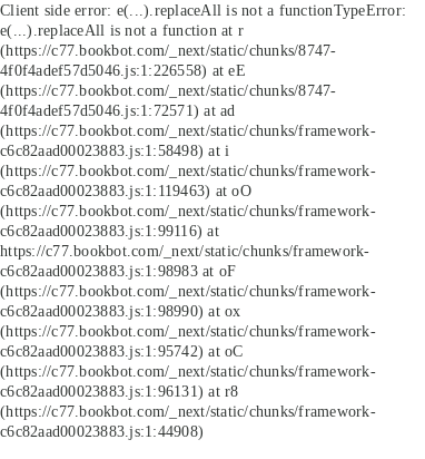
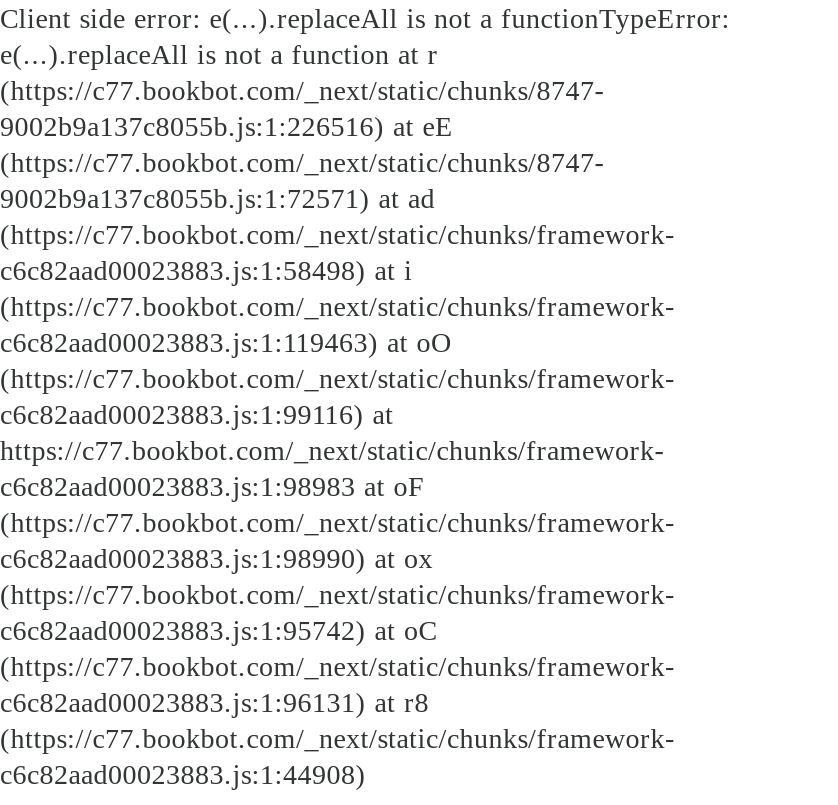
[0,61,246,79] 4f0f4adef57d5046.js:1:226558) at eE -> [0,110,454,142] 9002b9a137c8055b.js:1:226516) at eE
[0,101,235,119] 4f0f4adef57d5046.js:1:72571) at ad -> [0,182,435,214] 9002b9a137c8055b.js:1:72571) at ad

